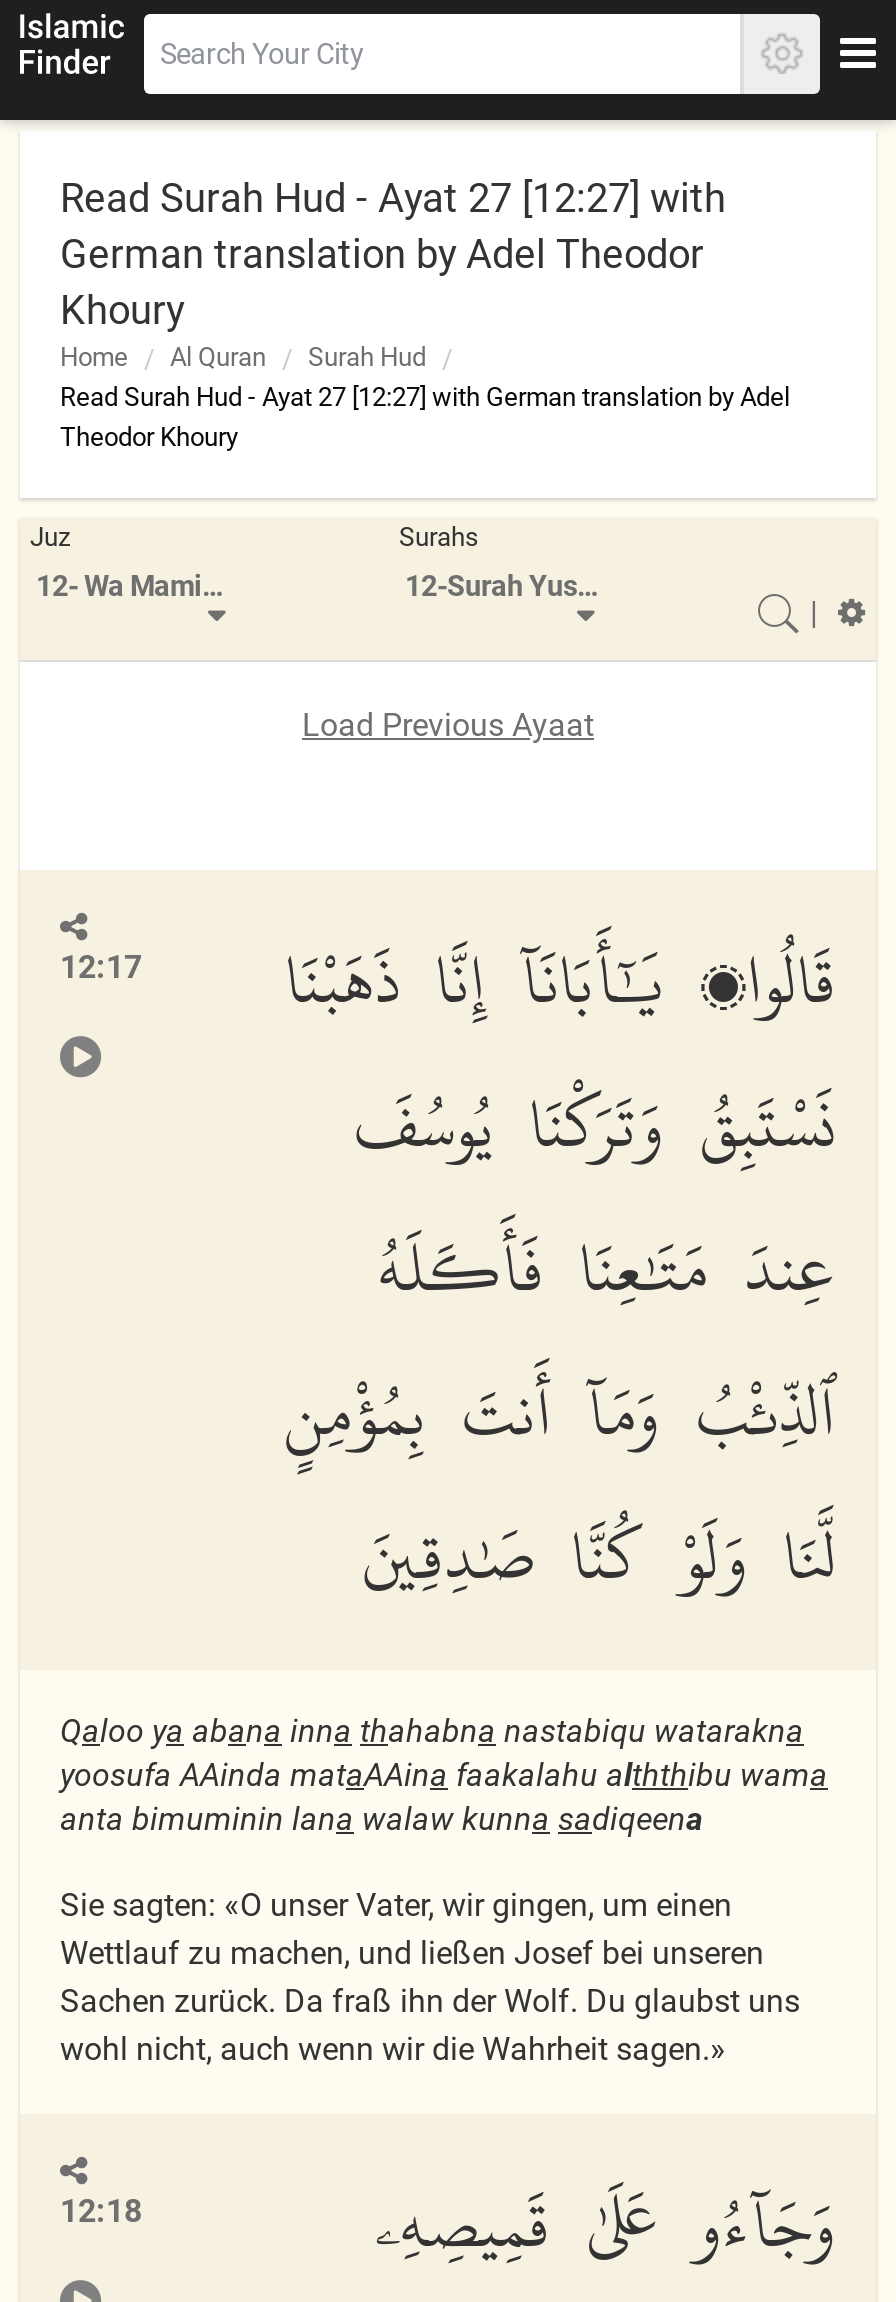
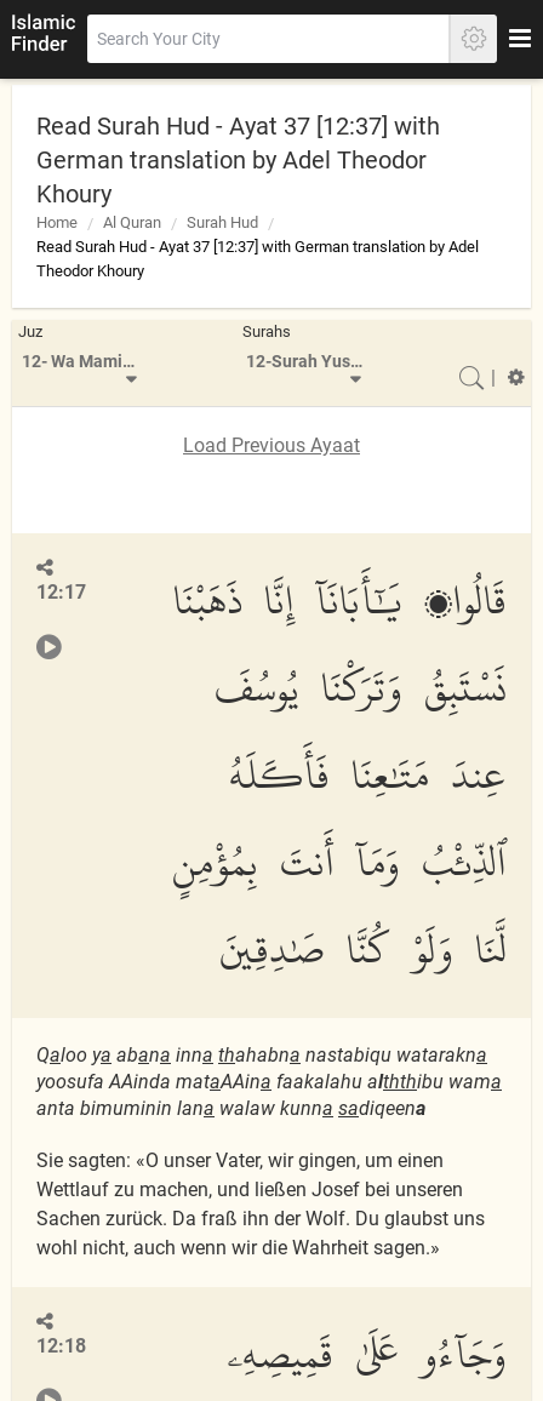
[60,174,726,222] Read Surah Hud - Ayat 27 [12:27] with -> [36,111,440,141] Read Surah Hud - Ayat 37 [12:37] with
[60,382,790,412] Read Surah Hud - Ayat 27 [12:27] with German translation by Adel -> [36,238,479,256] Read Surah Hud - Ayat 37 [12:37] with German translation by Adel

